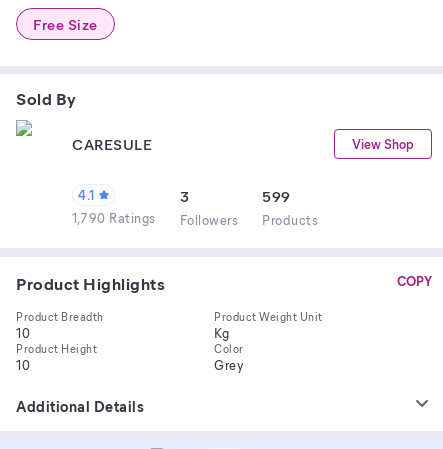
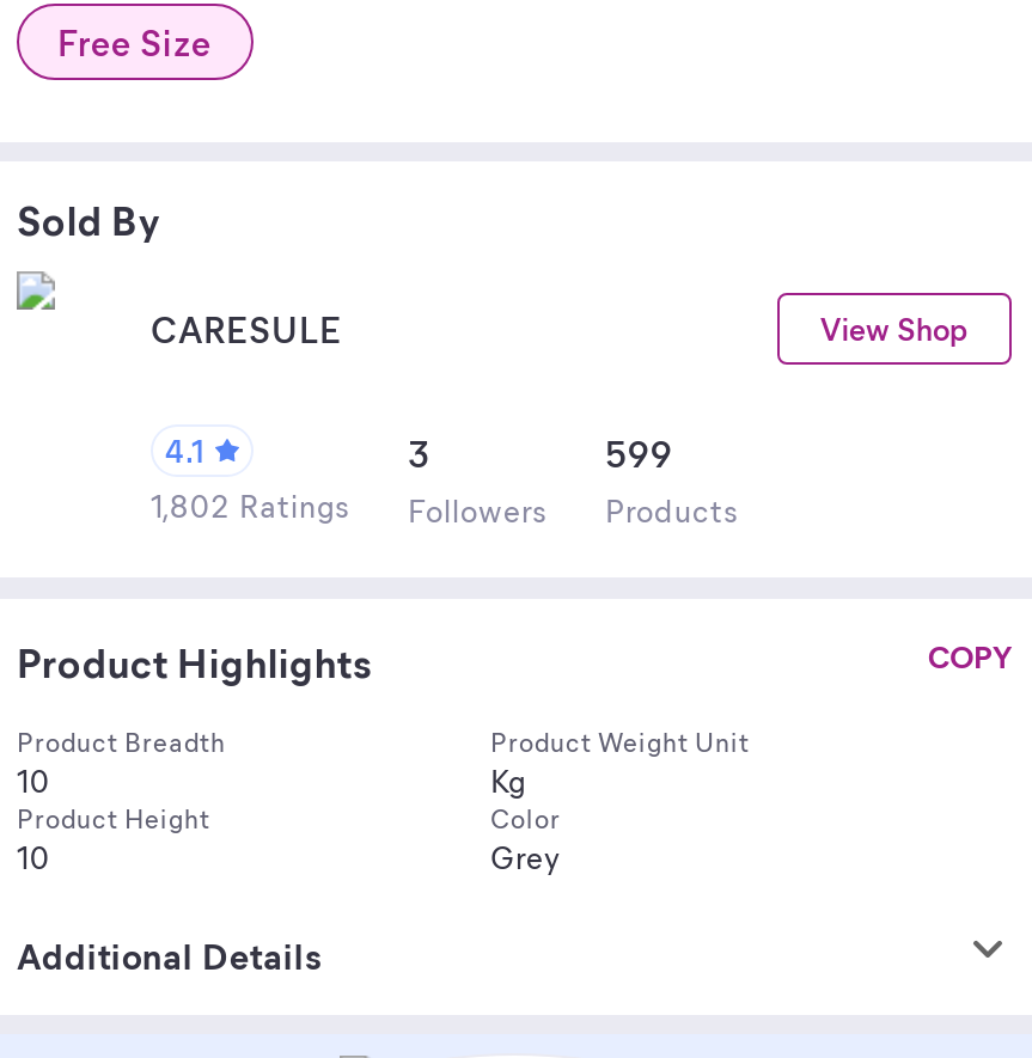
[72,209,318,228] 1,790 Ratings Followers Products -> [151,484,739,530] 1,802 Ratings Followers Products

